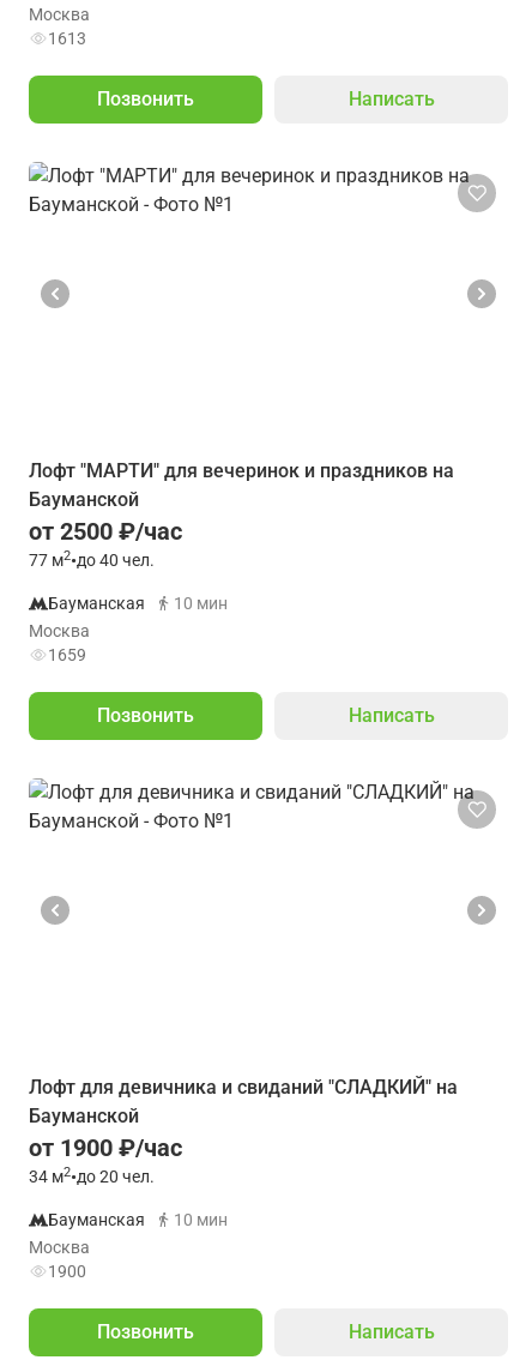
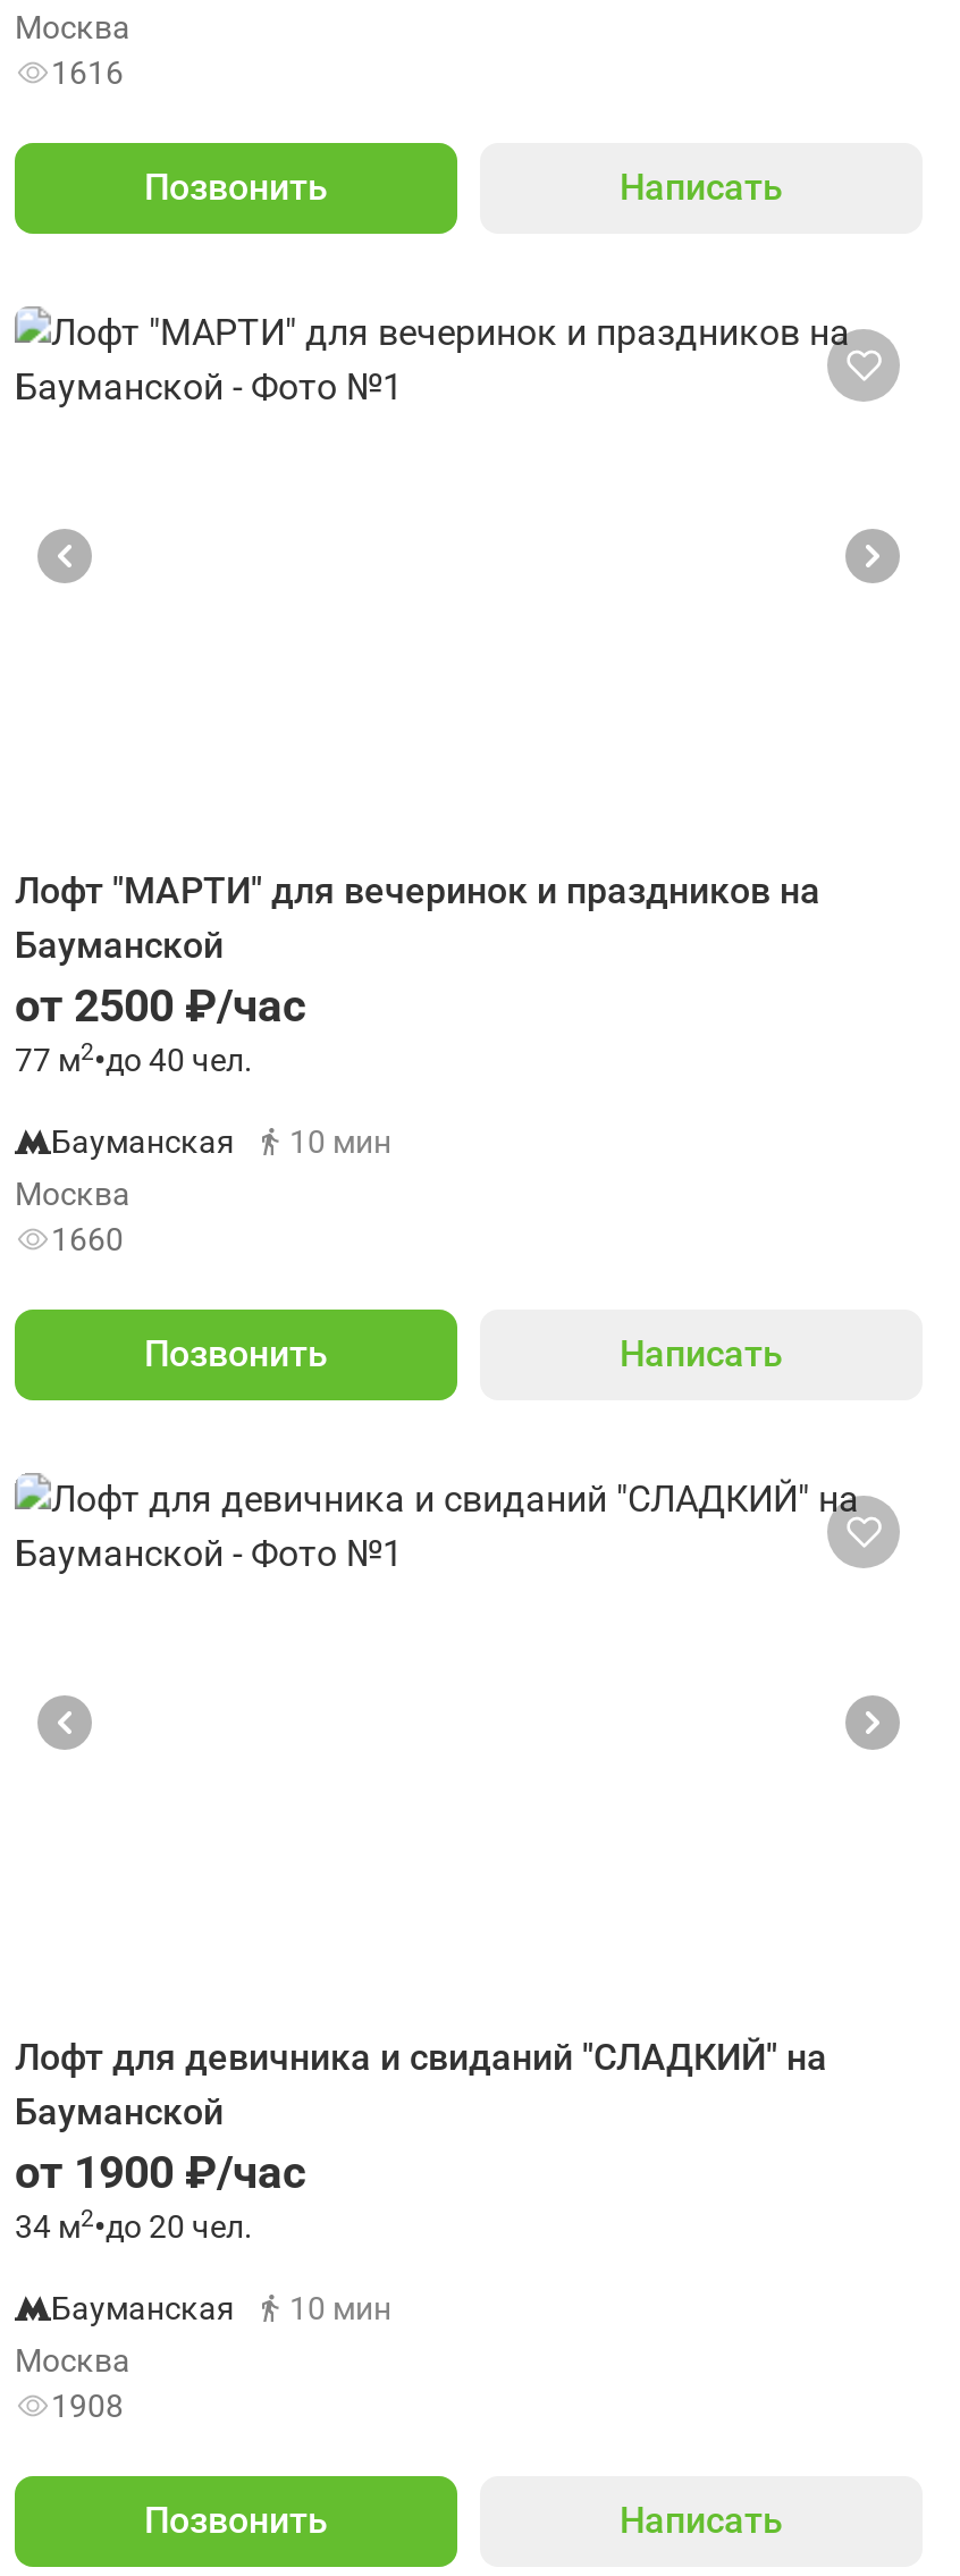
[48,29,86,48] 1613 -> [51,55,124,91] 1616
[48,646,86,665] 1659 -> [51,1222,124,1258] 1660
[48,1262,86,1281] 1900 -> [51,2388,124,2425] 1908

